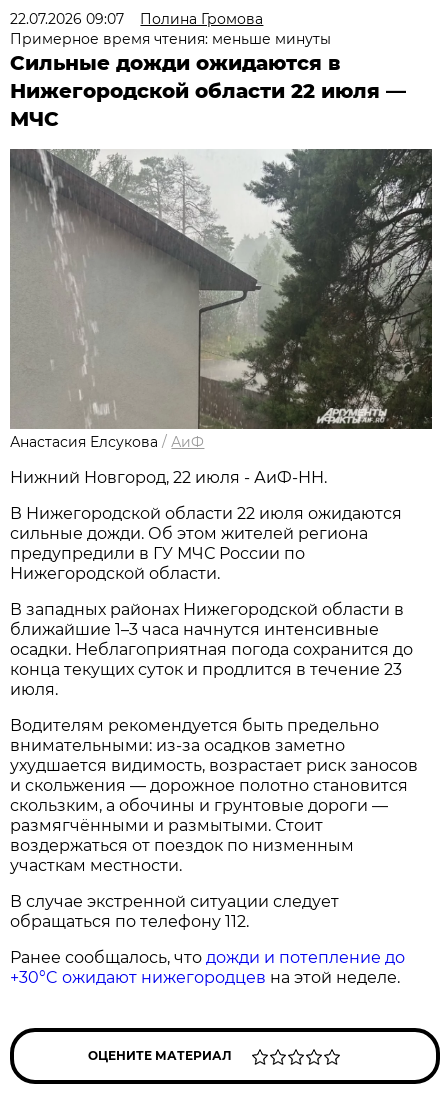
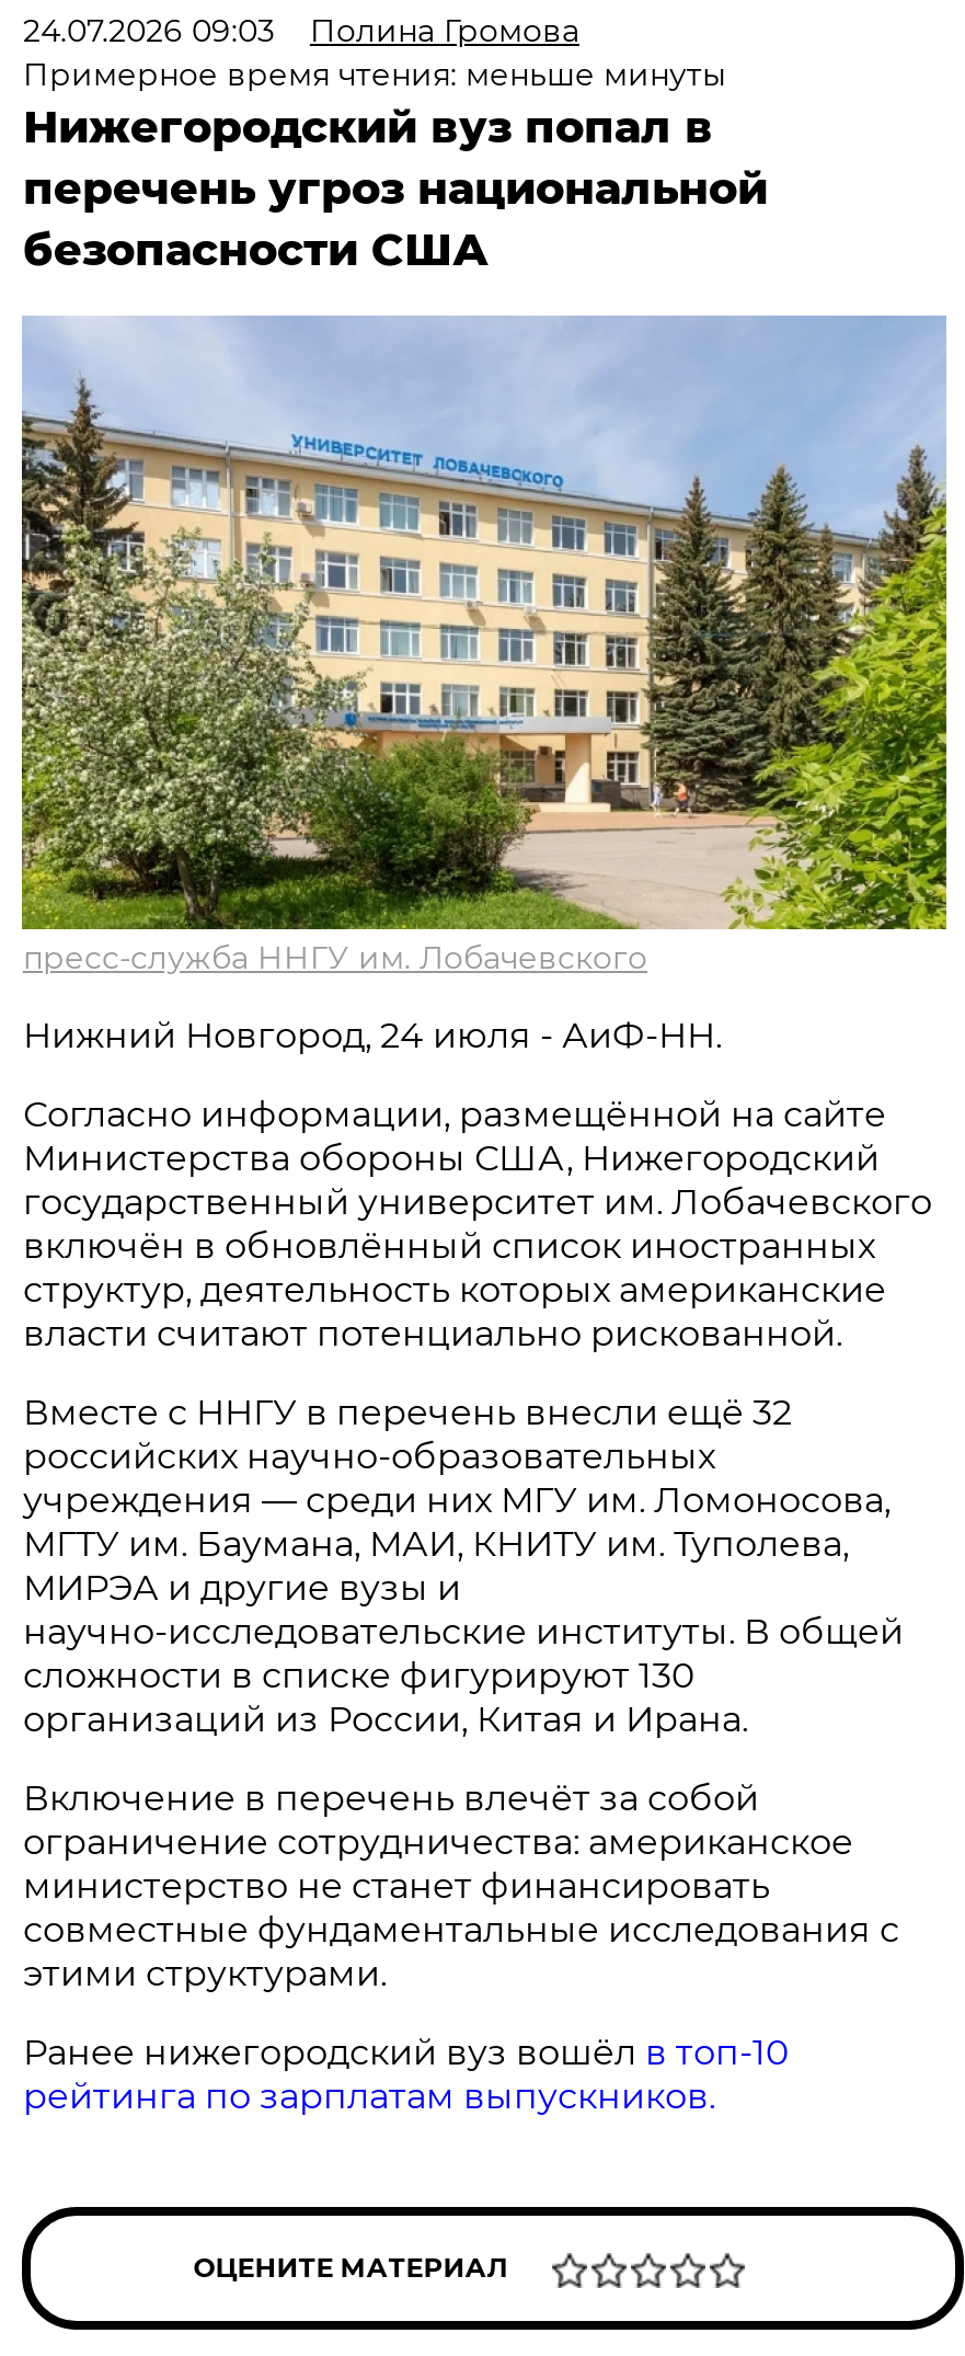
[10,10,263,28] 22.07.2026 09:07 Полина Громова -> [23,11,579,50] 24.07.2026 09:03 Полина Громова
[10,51,406,131] Сильные дожди ожидаются в | Нижегородской области 22 июля — | МЧС -> [23,101,768,276] Нижегородский вуз попал в | перечень угроз национальной | безопасности США
[9,148,433,987] [image] | Анастасия Елсукова / АиФ | Нижний Новгород, 22 июля - АиФ-НН. | В Нижегородской области 22 июля ожидаются | сильные дожди. Об этом жителей региона | предупредили в ГУ МЧС России по | Нижегородской области. | В западных районах Нижегородской области в | ближайшие 1–3 часа начнутся интенсивные | осадки. Неблагоприятная погода сохранится до | конца текущих суток и продлится в течение 23 | июля. | Водителям рекомендуется быть предельно | внимательными: из‑за осадков заметно | ухудшается видимость, возрастает риск заносов | и скольжения — дорожное полотно становится | скользким, а обочины и грунтовые дороги — | размягчёнными и размытыми. Стоит | воздержаться от поездок по низменным | участкам местности. | В случае экстренной ситуации следует | обращаться по телефону 112. | Ранее сообщалось, что дожди и потепление до | +30°C ожидают нижегородцев на этой неделе. -> [20,316,949,2117] [image] | пресс-служба ННГУ им. Лобачевского | Нижний Новгород, 24 июля - АиФ-НН. | Согласно информации, размещённой на сайте | Министерства обороны США, Нижегородский | государственный университет им. Лобачевского | включён в обновлённый список иностранных | структур, деятельность которых американские | власти считают потенциально рискованной. | Вместе с ННГУ в перечень внесли ещё 32 | российских научно‑образовательных | учреждения — среди них МГУ им. Ломоносова, | МГТУ им. Баумана, МАИ, КНИТУ им. Туполева, | МИРЭА и другие вузы и | научно‑исследовательские институты. В общей | сложности в списке фигурируют 130 | организаций из России, Китая и Ирана. | Включение в перечень влечёт за собой | ограничение сотрудничества: американское | министерство не станет финансировать | совместные фундаментальные исследования с | этими структурами. | Ранее нижегородский вуз вошёл в топ-10 | рейтинга по зарплатам выпускников.

